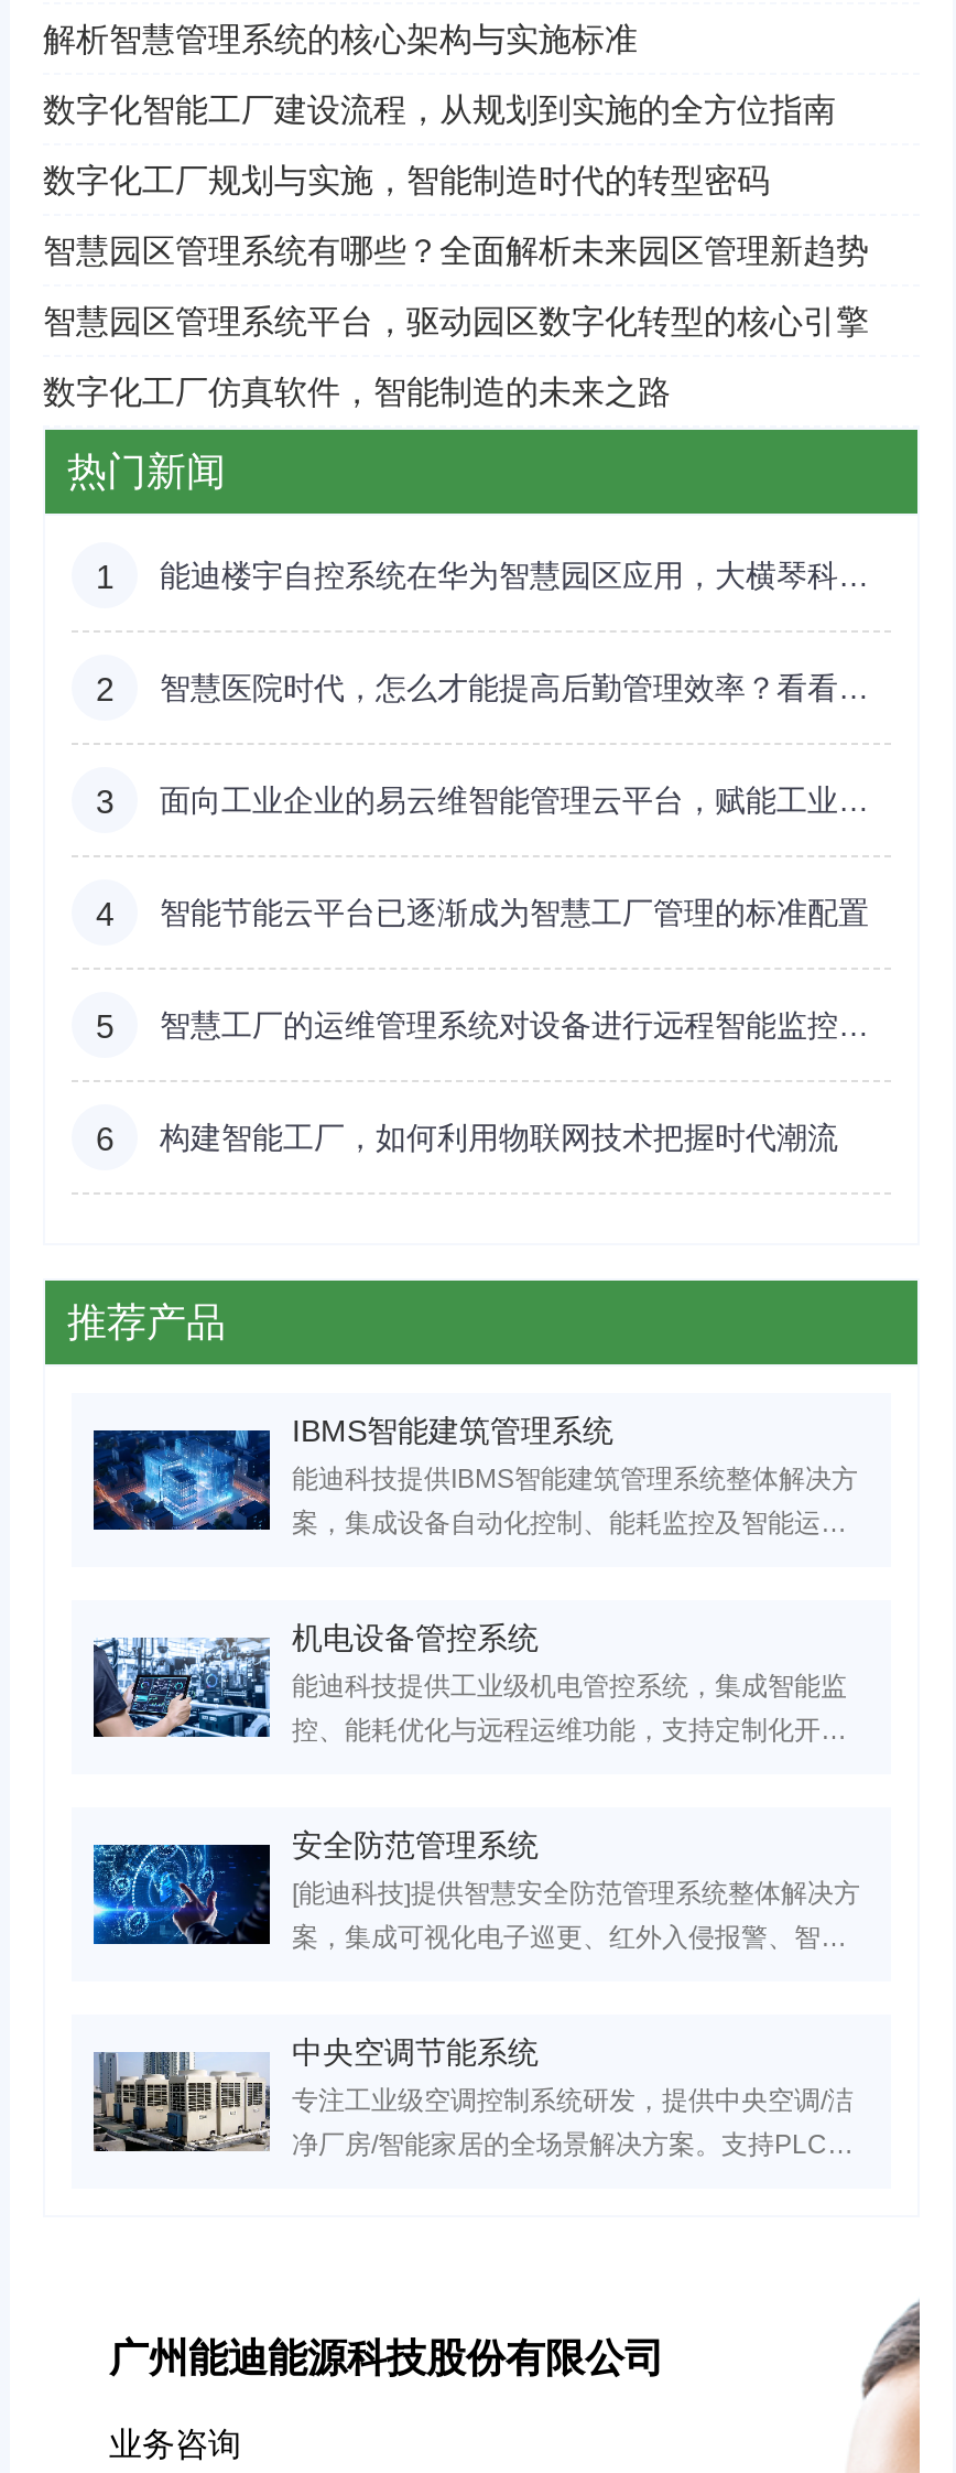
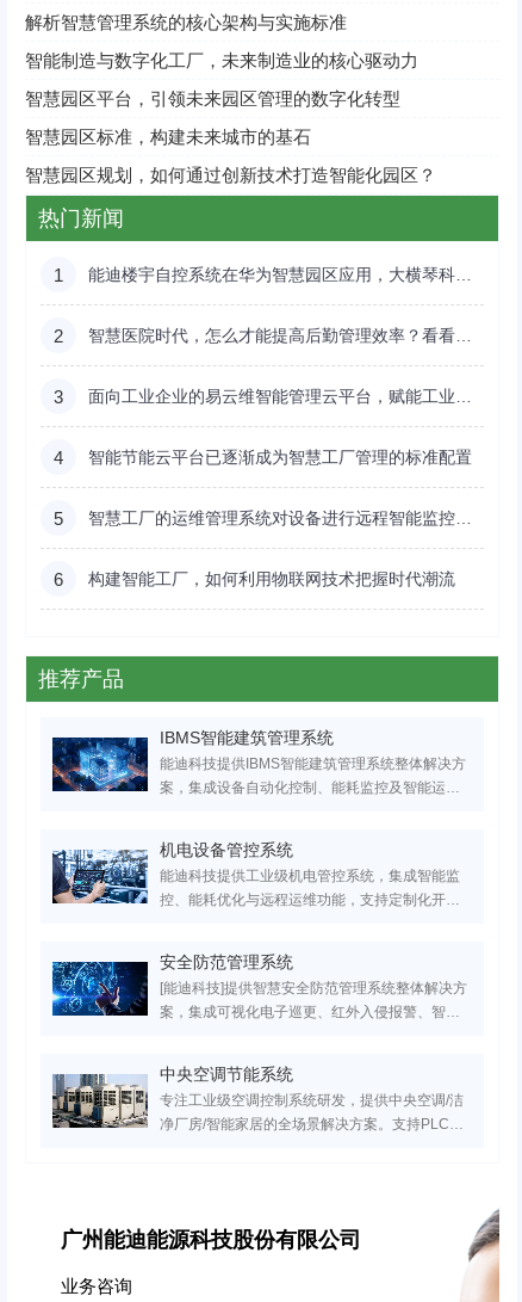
[43,90,869,410] 数字化智能工厂建设流程，从规划到实施的全方位指南 | 数字化工厂规划与实施，智能制造时代的转型密码 | 智慧园区管理系统有哪些？全面解析未来园区管理新趋势 | 智慧园区管理系统平台，驱动园区数字化转型的核心引擎 | 数字化工厂仿真软件，智能制造的未来之路 -> [25,50,436,185] 智能制造与数字化工厂，未来制造业的核心驱动力 | 智慧园区平台，引领未来园区管理的数字化转型 | 智慧园区标准，构建未来城市的基石 | 智慧园区规划，如何通过创新技术打造智能化园区？

